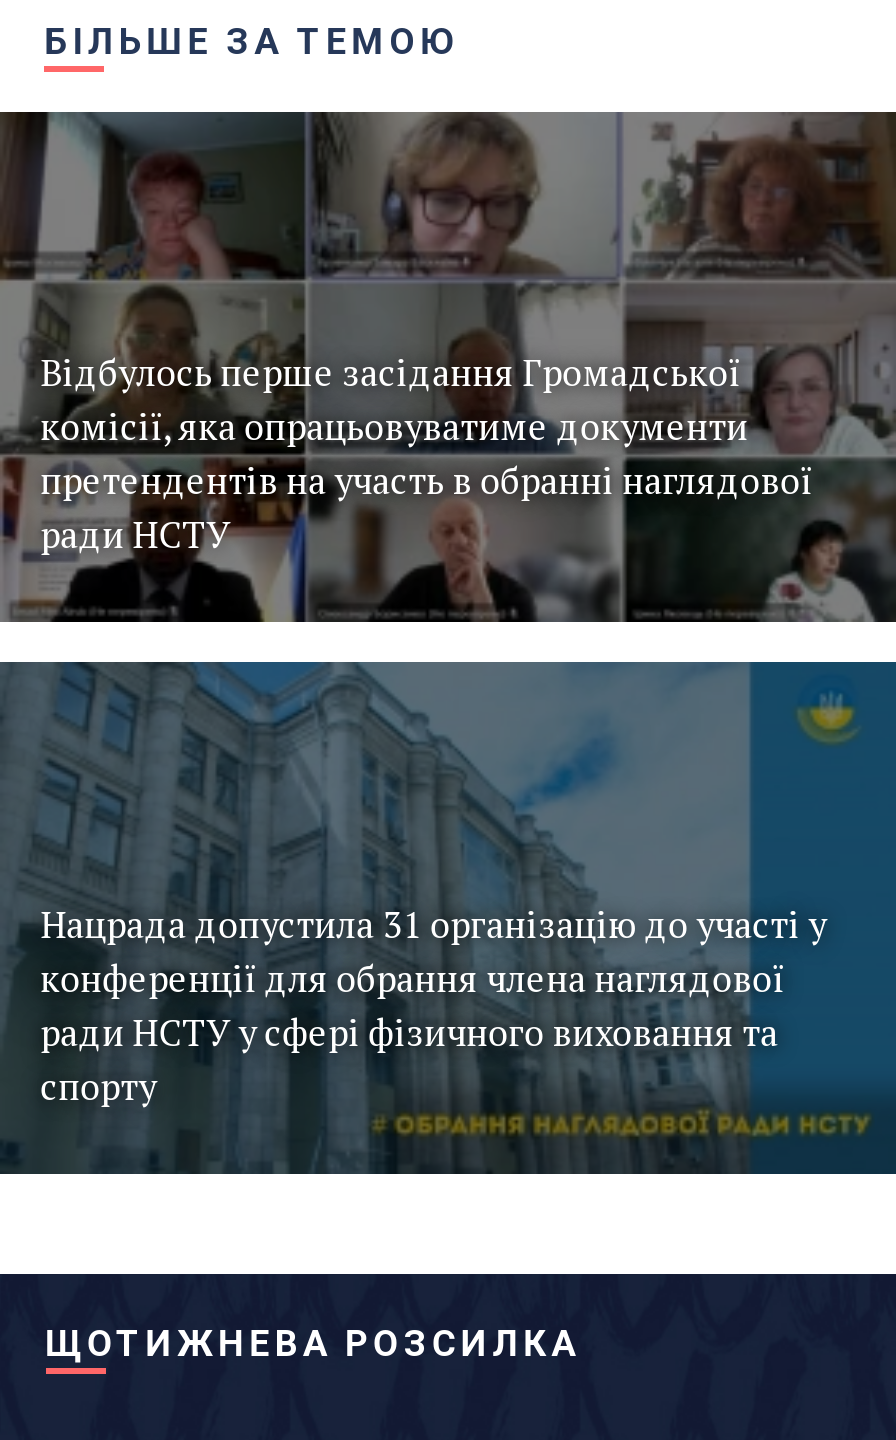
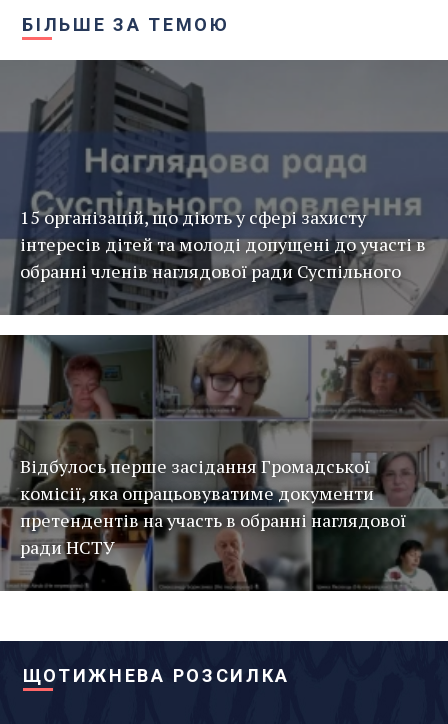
none -> [3,59,445,316] [image] | 15 організацій, що діють у сфері захисту | інтересів дітей та молоді допущені до участі в | обранні членів наглядової ради Суспільного
moved [0,110,896,624] -> [0,335,448,592]: [image] | Відбулось перше засідання Громадської | комісії, яка опрацьовуватиме документи | претендентів на участь в обранні наглядової | ради НСТУ
[6,662,890,1174] [image] | Нацрада допустила 31 організацію до участі у | конференції для обрання члена наглядової | ради НСТУ у сфері фізичного виховання та | спорту -> none

